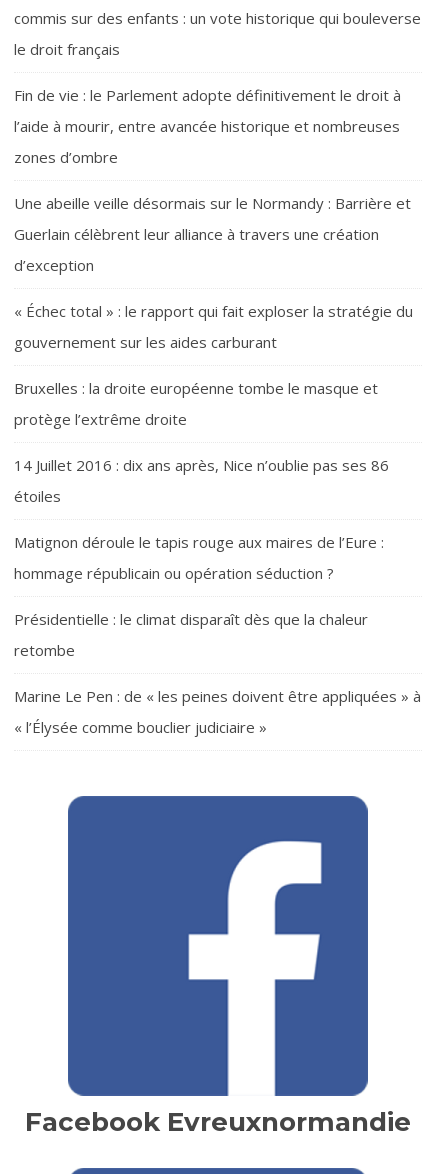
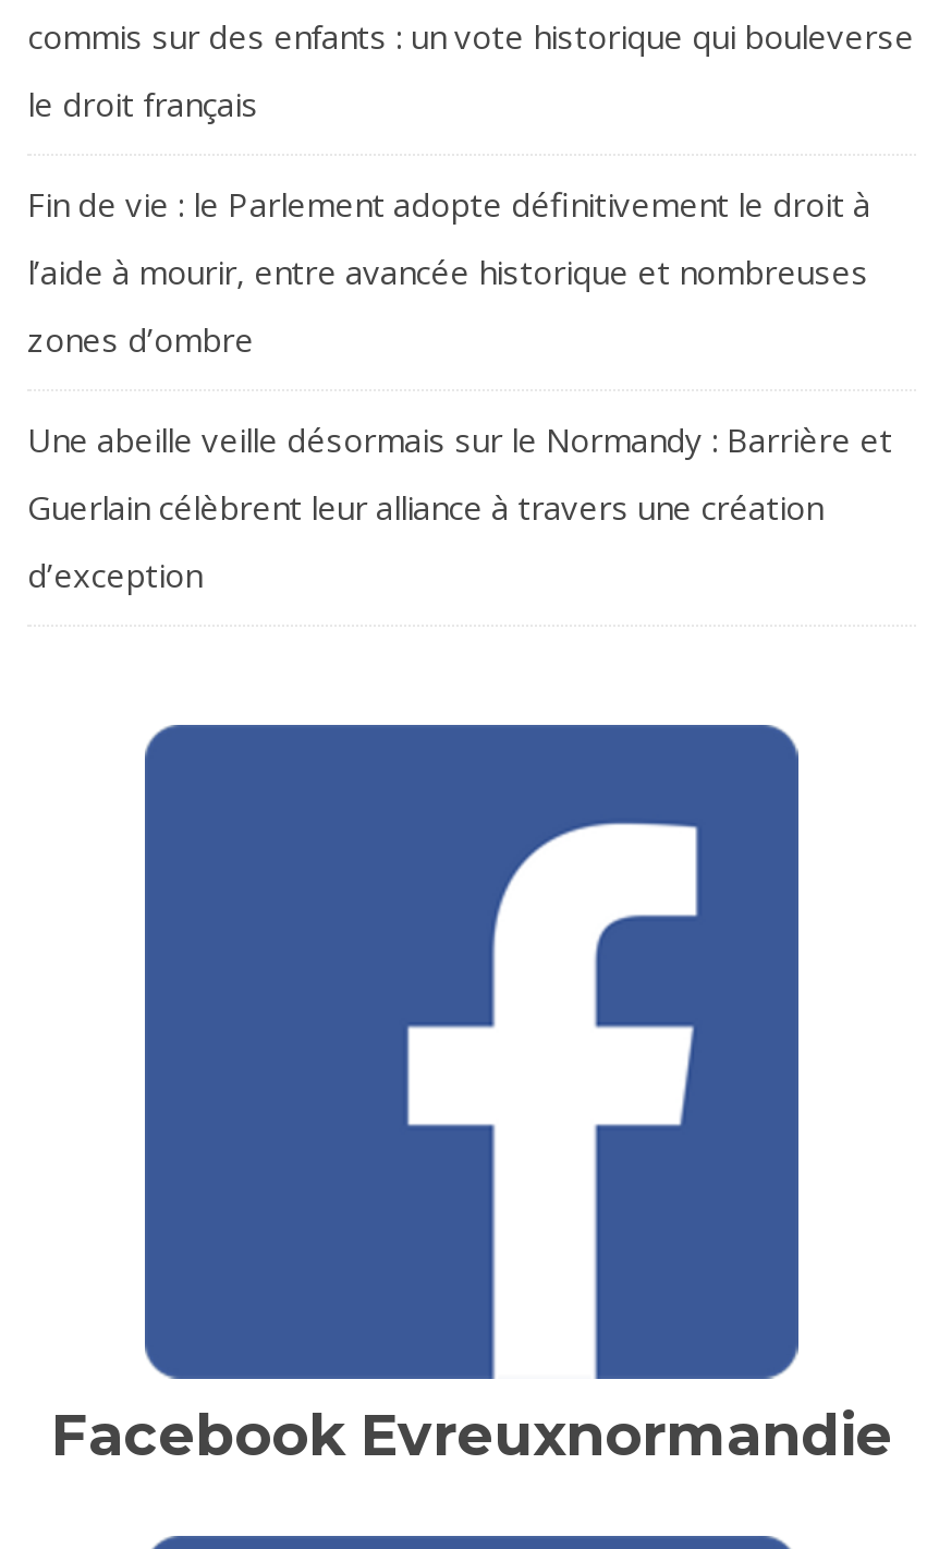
[14,301,421,737] « Échec total » : le rapport qui fait exploser la stratégie du | gouvernement sur les aides carburant | Bruxelles : la droite européenne tombe le masque et | protège l’extrême droite | 14 Juillet 2016 : dix ans après, Nice n’oublie pas ses 86 | étoiles | Matignon déroule le tapis rouge aux maires de l’Eure : | hommage républicain ou opération séduction ? | Présidentielle : le climat disparaît dès que la chaleur | retombe | Marine Le Pen : de « les peines doivent être appliquées » à | « l’Élysée comme bouclier judiciaire » -> none

